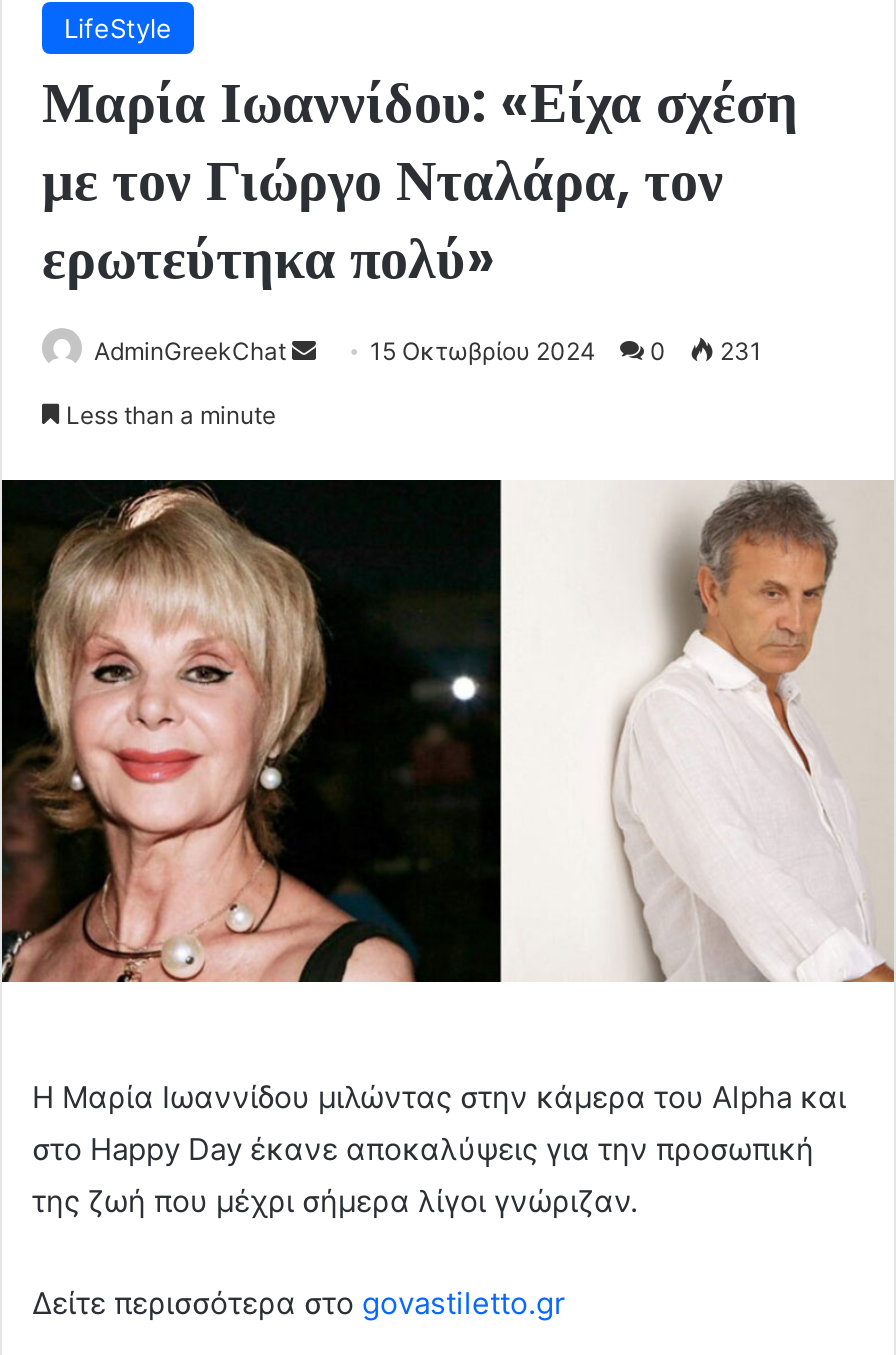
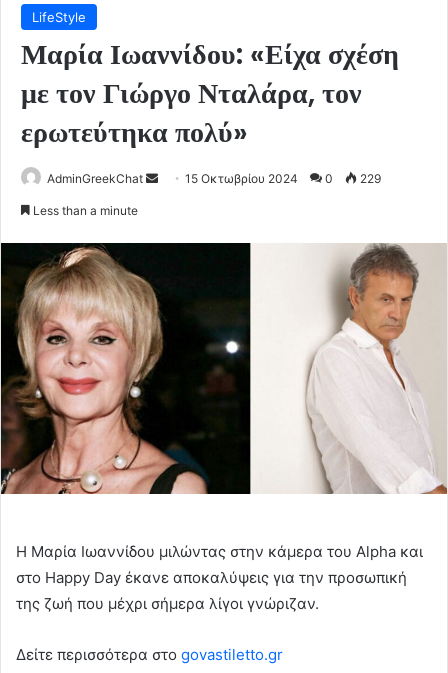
[714,336,762,366] 231 -> [357,171,381,186] 229

